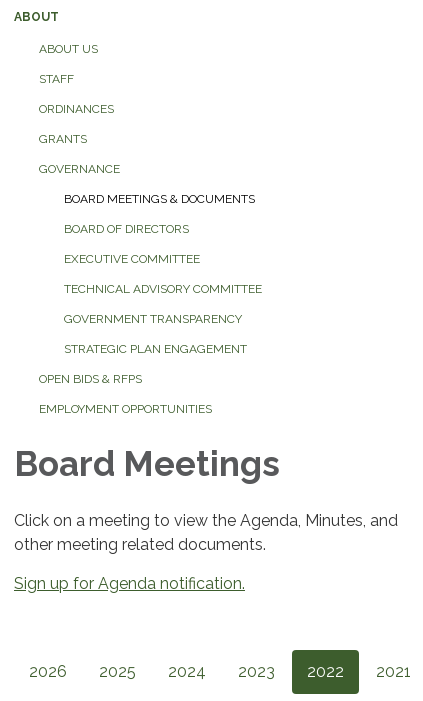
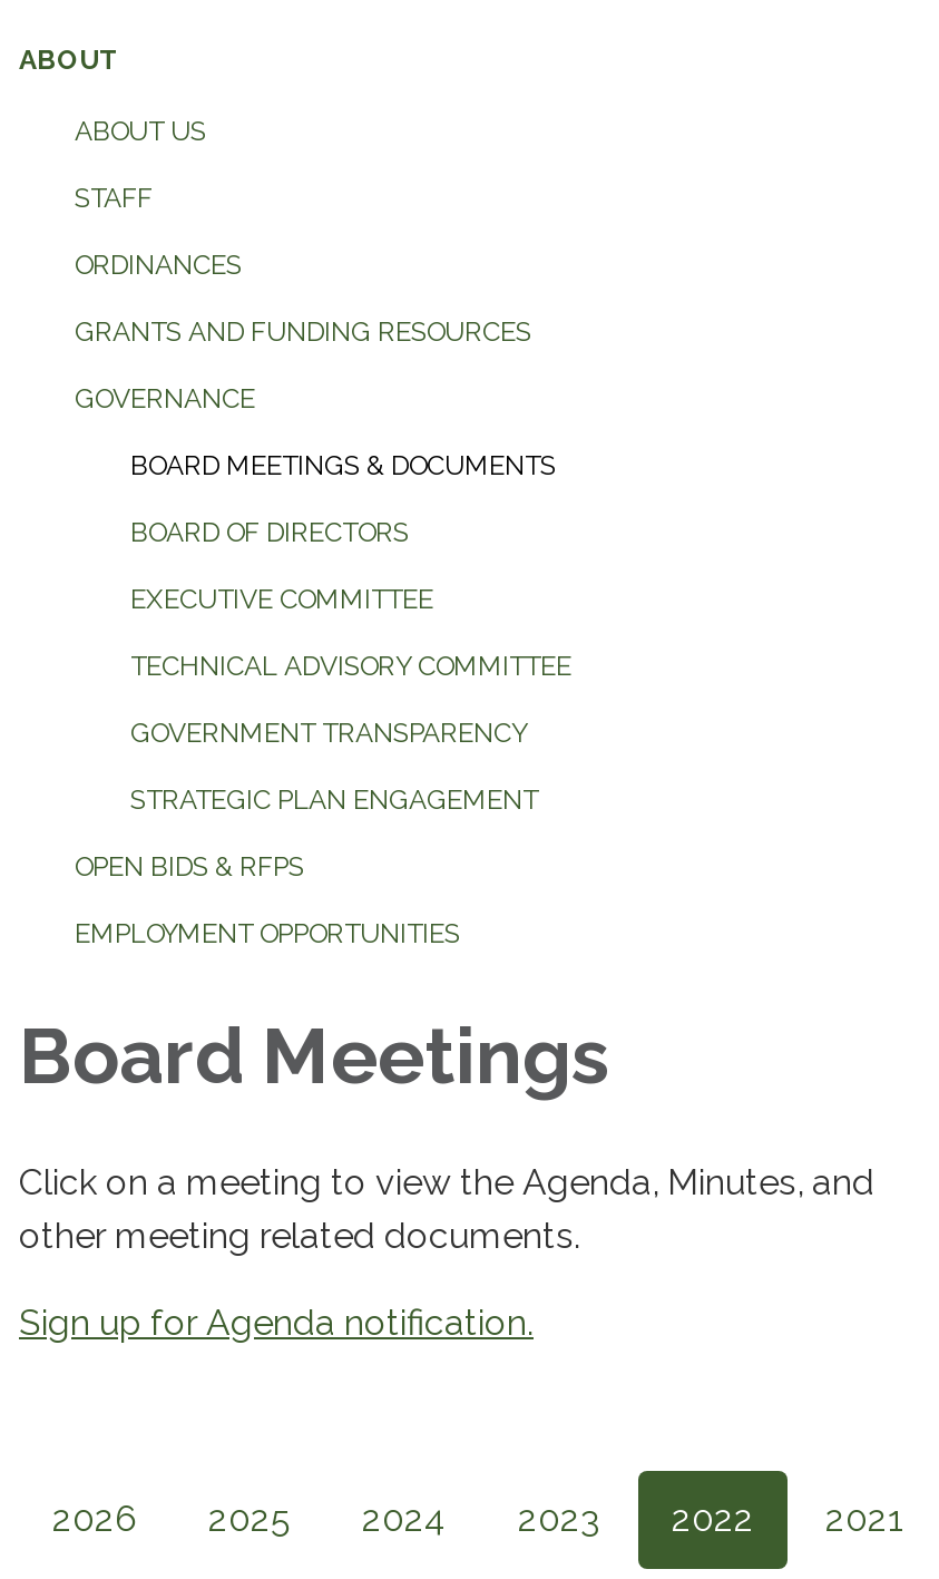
[39,132,87,146] GRANTS -> [75,316,531,347] GRANTS AND FUNDING RESOURCES

